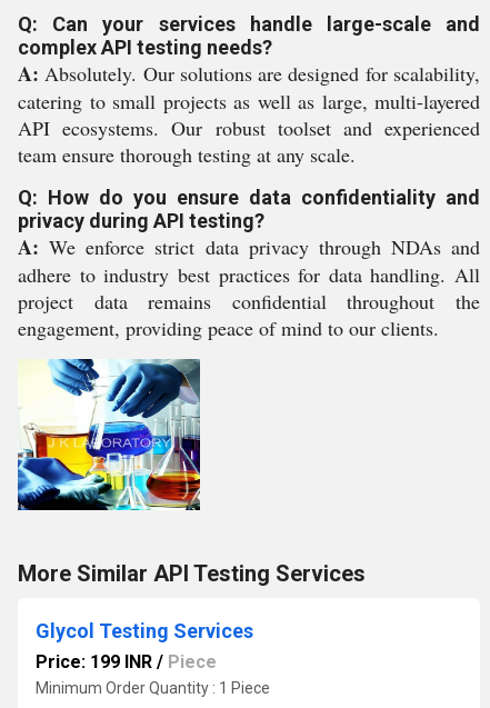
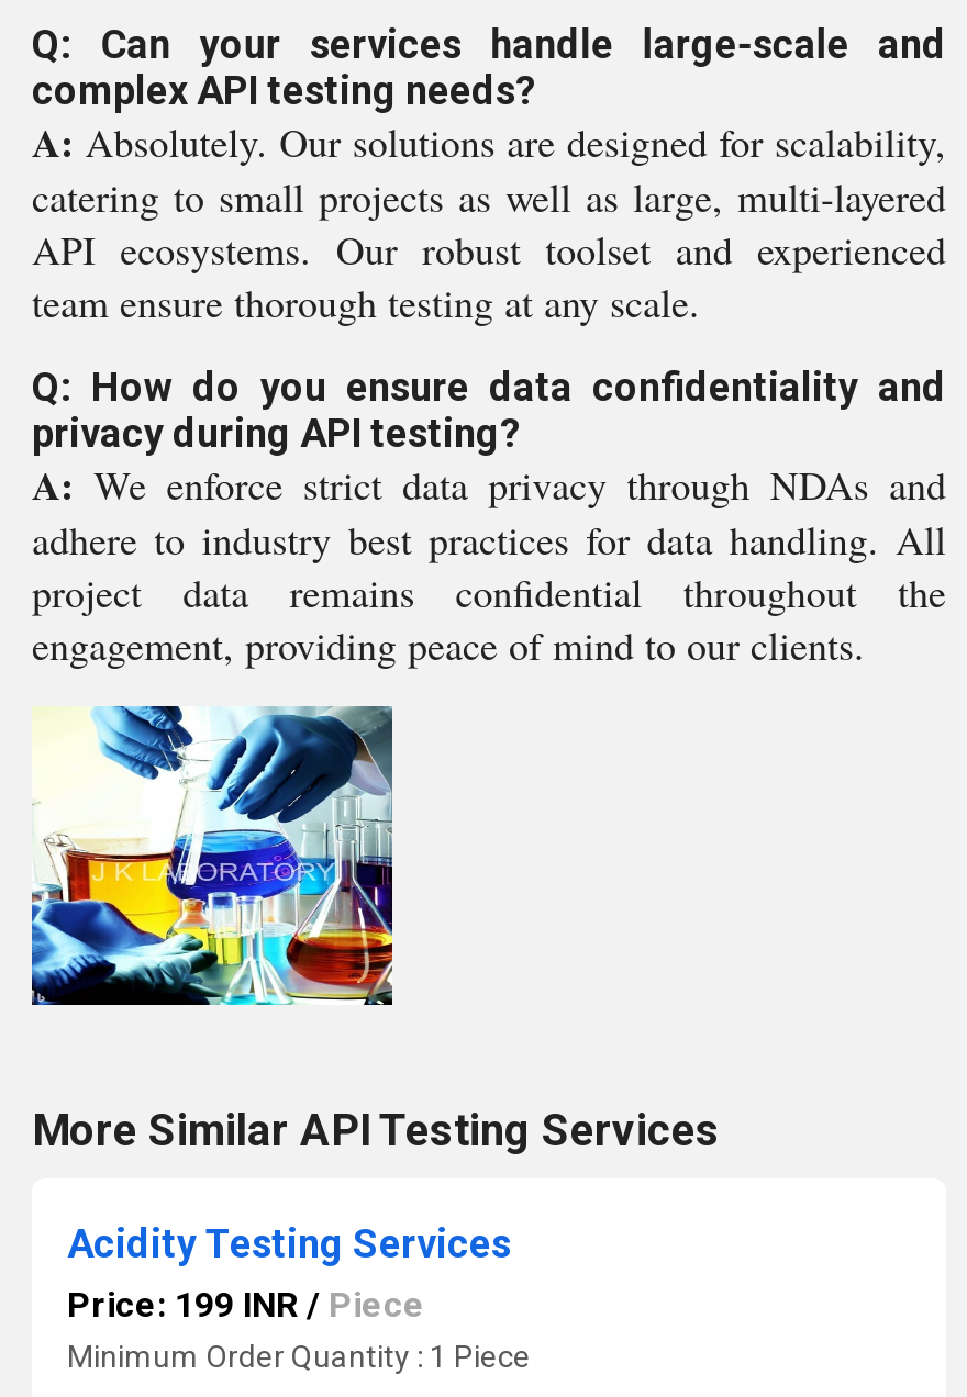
[36,619,253,642] Glycol Testing Services -> [67,1220,511,1266] Acidity Testing Services

